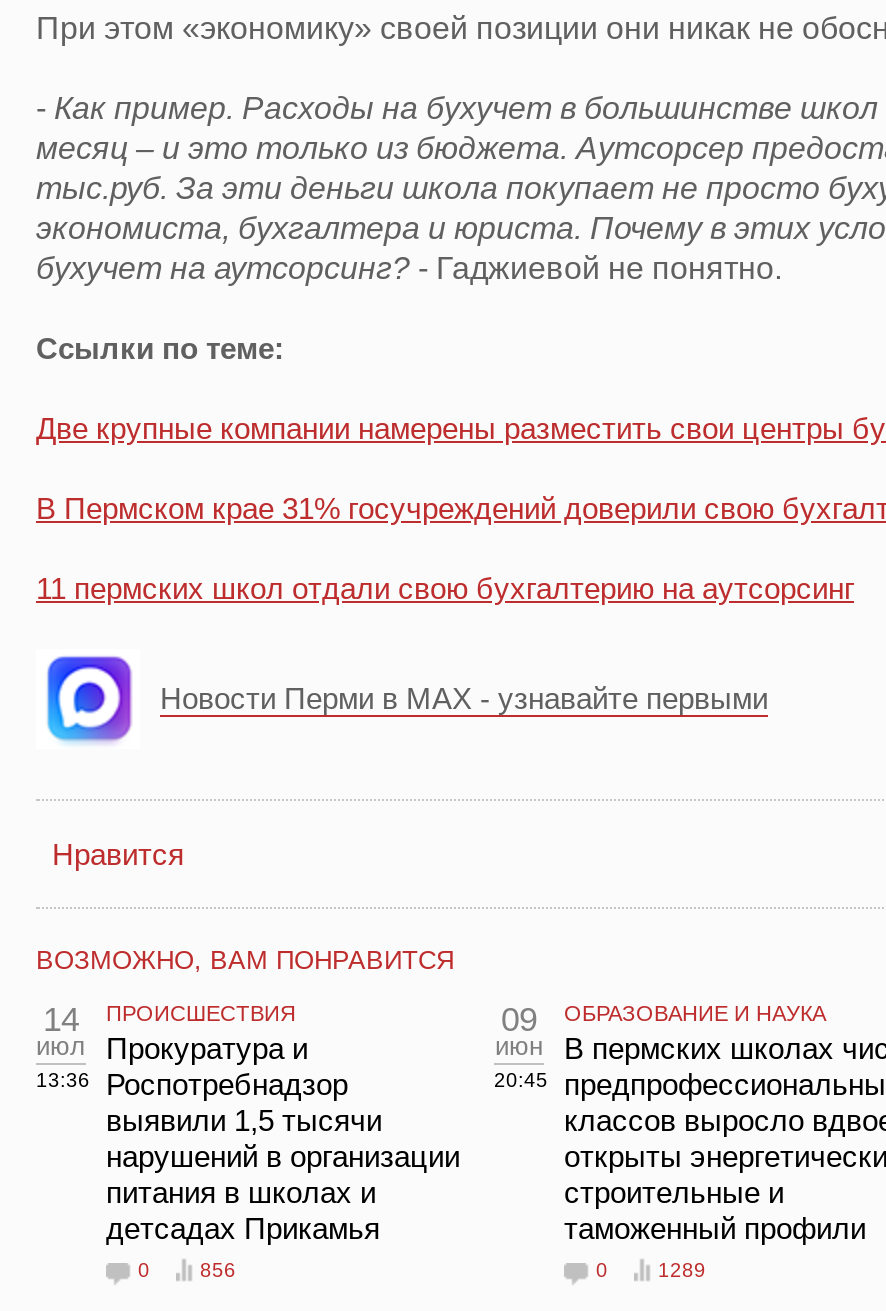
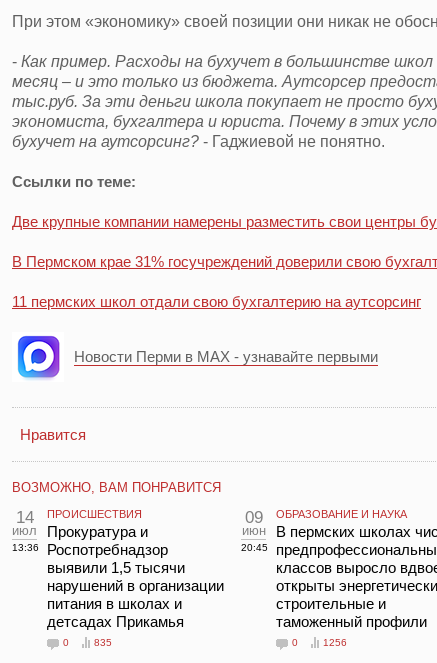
[200,1259,236,1281] 856 -> [94,637,112,648] 835
[658,1259,706,1281] 1289 -> [323,637,347,648] 1256

